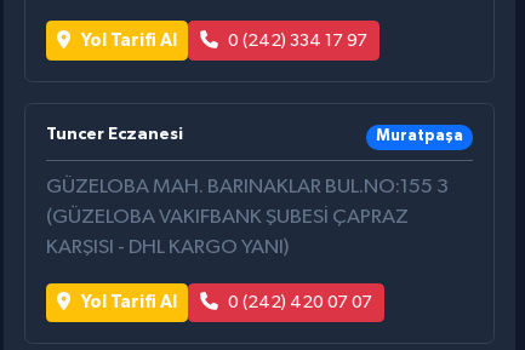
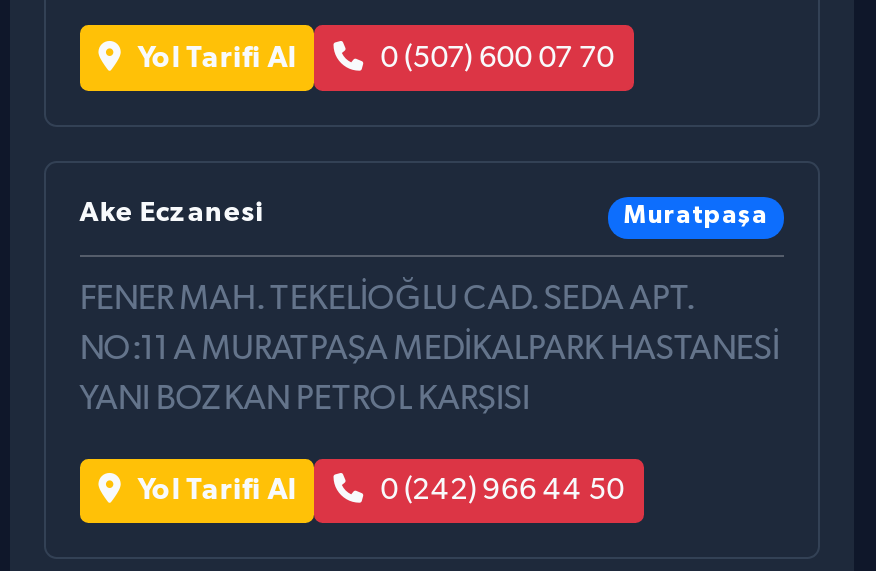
[228,31,368,49] 0 (242) 334 17 97 -> [380,42,614,72] 0 (507) 600 07 70
[46,126,183,143] Tuncer Eczanesi -> [80,199,264,227] Ake Eczanesi
[46,176,448,197] GÜZELOBA MAH. BARINAKLAR BUL.NO:155 3 -> [80,282,694,316] FENER MAH. TEKELİOĞLU CAD. SEDA APT.
[46,207,408,227] (GÜZELOBA VAKIFBANK ŞUBESİ ÇAPRAZ -> [80,332,780,366] NO:11 A MURATPAŞA MEDİKALPARK HASTANESİ
[46,237,288,258] KARŞISI - DHL KARGO YANI) -> [80,382,530,416] YANI BOZKAN PETROL KARŞISI
[228,293,372,311] 0 (242) 420 07 07 -> [380,475,624,505] 0 (242) 966 44 50

